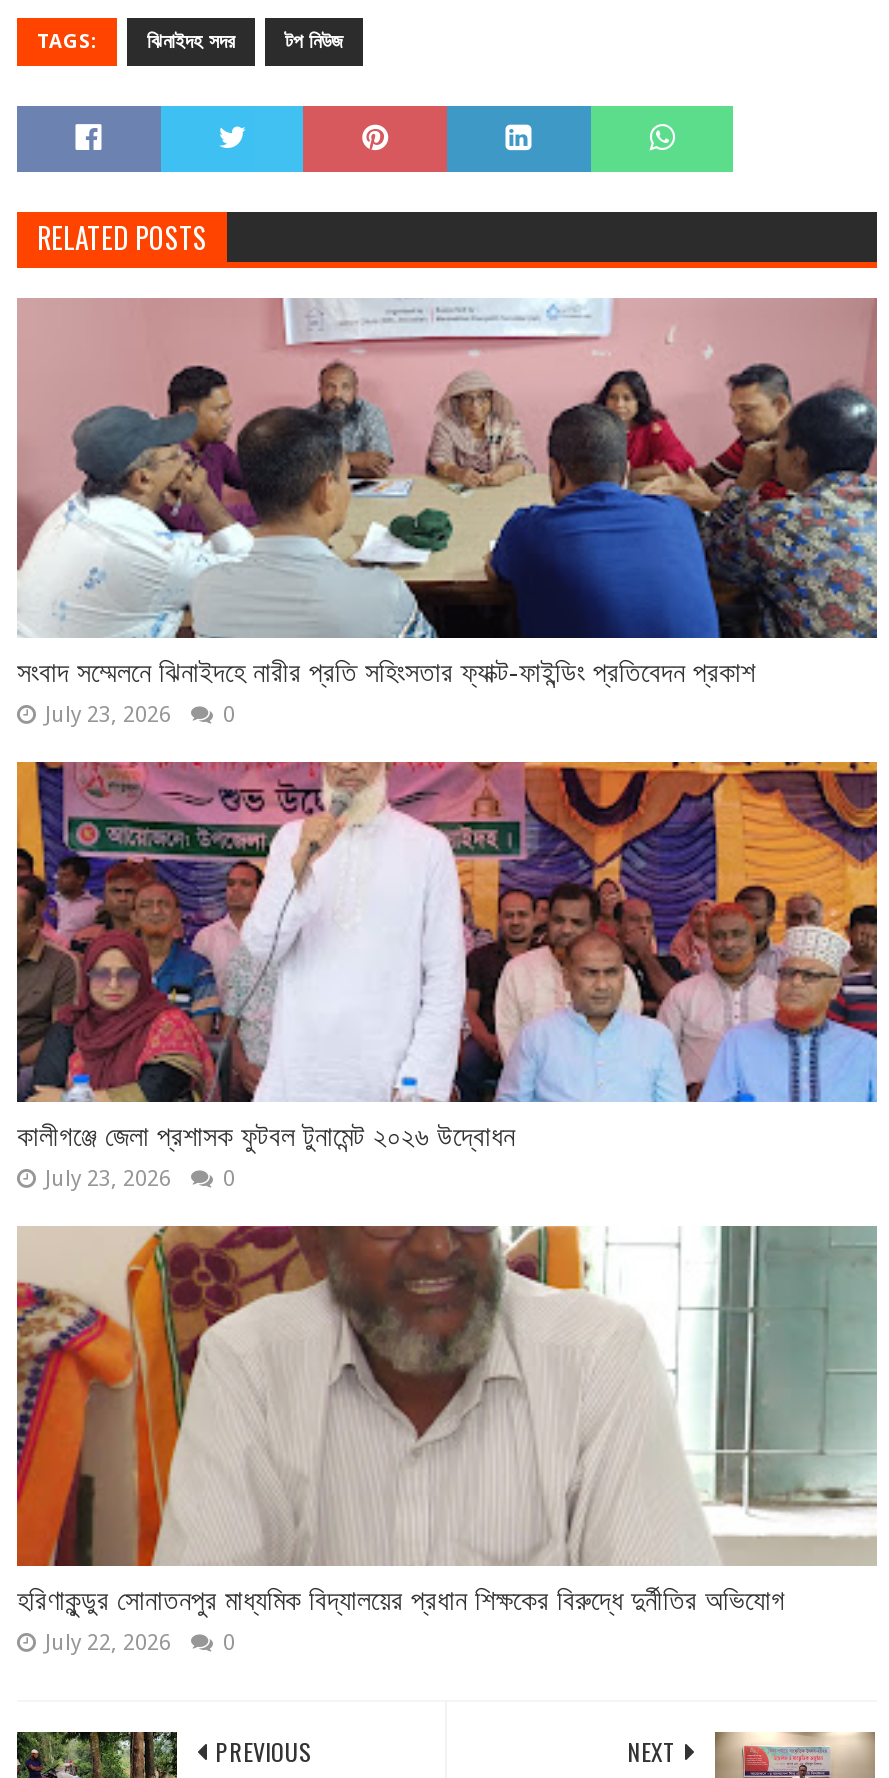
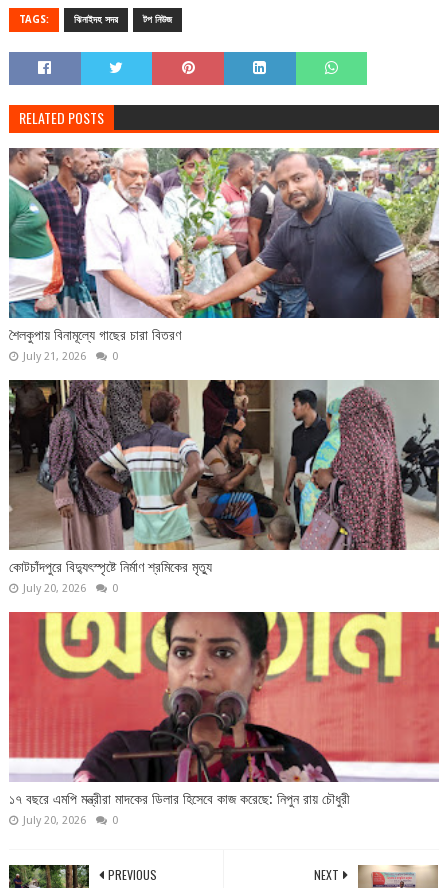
[15,296,879,728] [image] | সংবাদ সম্মেলনে ঝিনাইদহে নারীর প্রতি সহিংসতার ফ্যাক্ট-ফাইন্ডিং প্রতিবেদন প্রকাশ | July 23, 2026 -> [8,147,439,363] [image] | শৈলকুপায় বিনামূল্যে গাছের চারা বিতরণ | July 21, 2026
[15,760,879,1192] [image] | কালীগঞ্জে জেলা প্রশাসক ফুটবল টুনামেন্ট ২০২৬ উদ্বোধন | July 23, 2026 -> [8,379,440,595] [image] | কোটচাঁদপুরে বিদ্যুৎস্পৃষ্টে নির্মাণ শ্রমিকের মৃত্যু | July 20, 2026
[15,1224,879,1656] [image] | হরিণাকুন্ডুর সোনাতনপুর মাধ্যমিক বিদ্যালয়ের প্রধান শিক্ষকের বিরুদ্ধে দুর্নীতির অভিযোগ | July 22, 2026 -> [8,611,440,827] [image] | ১৭ বছরে এমপি মন্ত্রীরা মাদকের ডিলার হিসেবে কাজ করেছে: নিপুন রায় চৌধুরী | July 20, 2026

